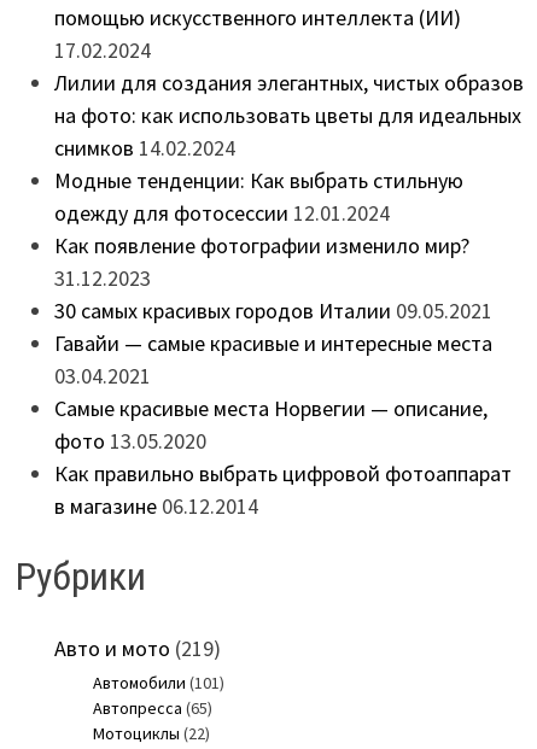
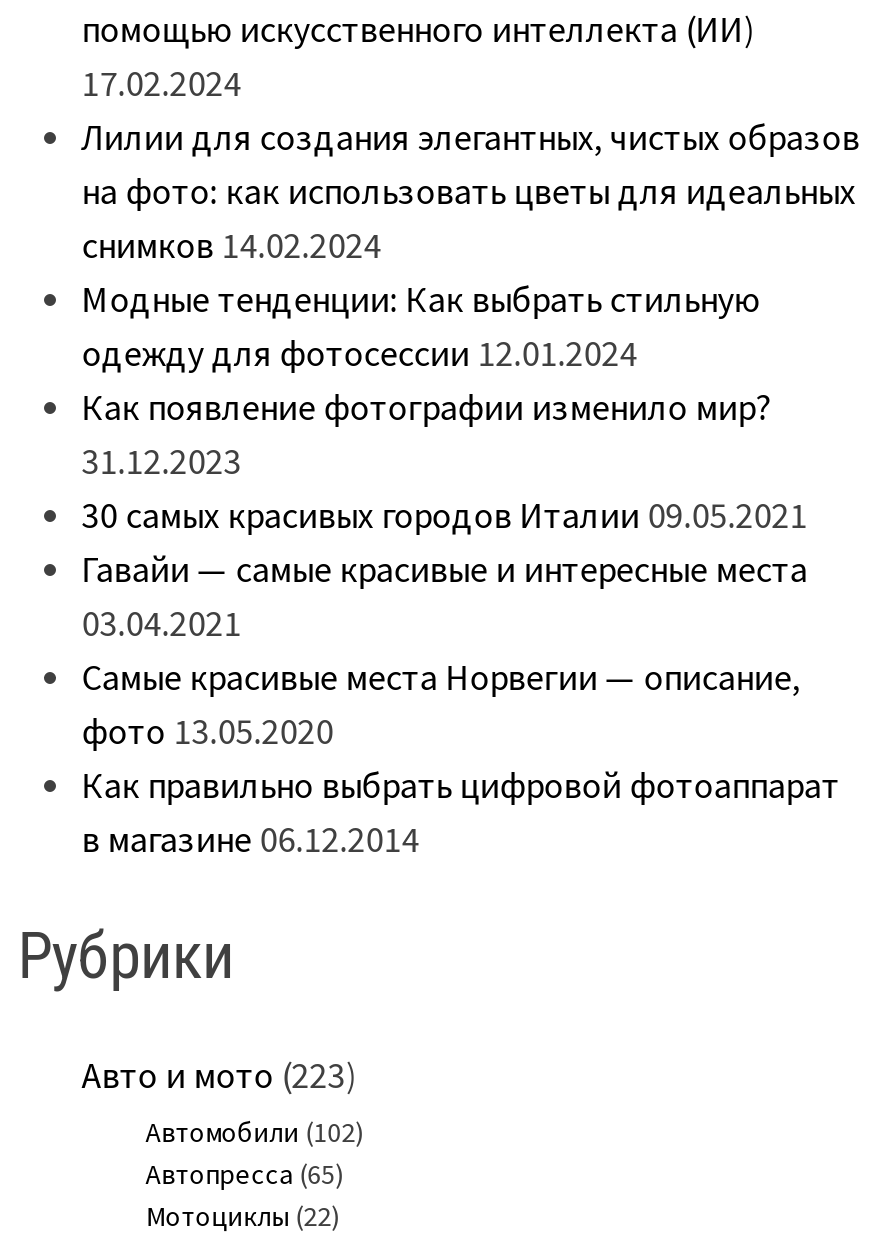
[54,634,221,662] Авто и мото (219) -> [82,1051,358,1097] Авто и мото (223)
[93,671,224,693] Автомобили (101) -> [146,1113,364,1149] Автомобили (102)

